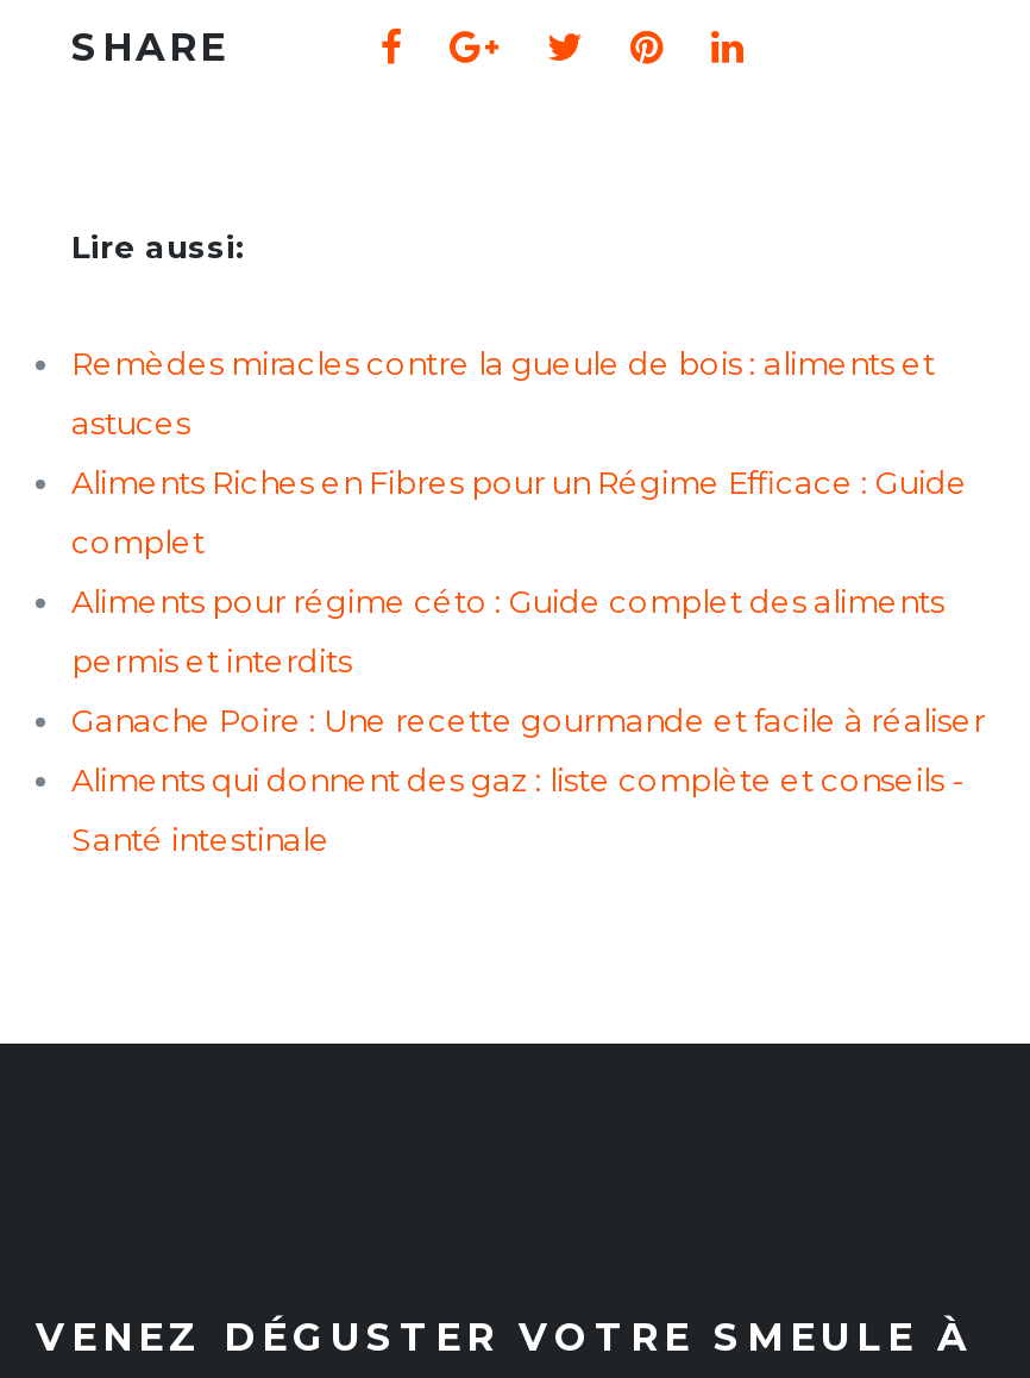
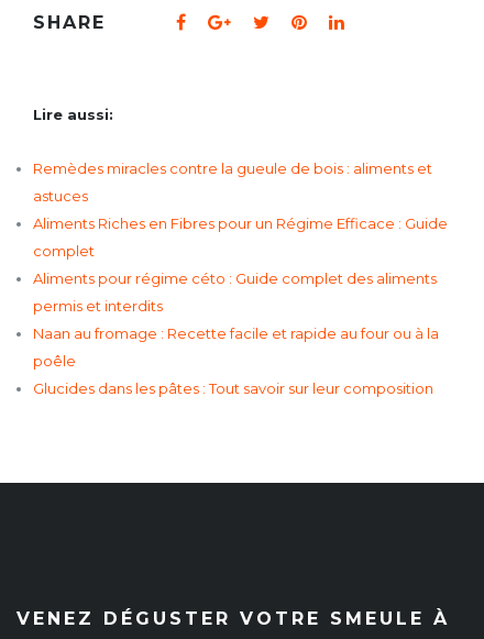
[71,700,985,738] Ganache Poire : Une recette gourmande et facile à réaliser -> [33,324,439,342] Naan au fromage : Recette facile et rapide au four ou à la
[71,760,963,798] Aliments qui donnent des gaz : liste complète et conseils - -> [33,352,76,369] poêle
[71,819,331,857] Santé intestinale -> [33,379,433,397] Glucides dans les pâtes : Tout savoir sur leur composition

